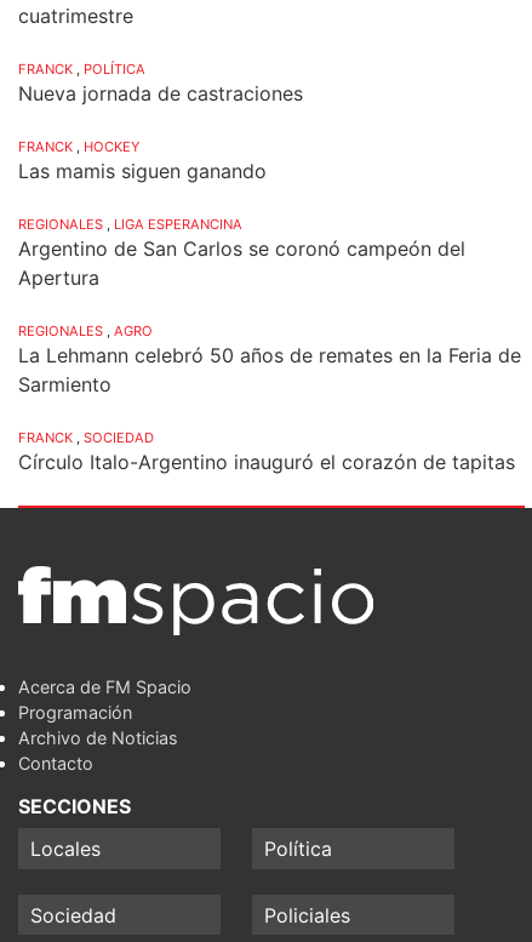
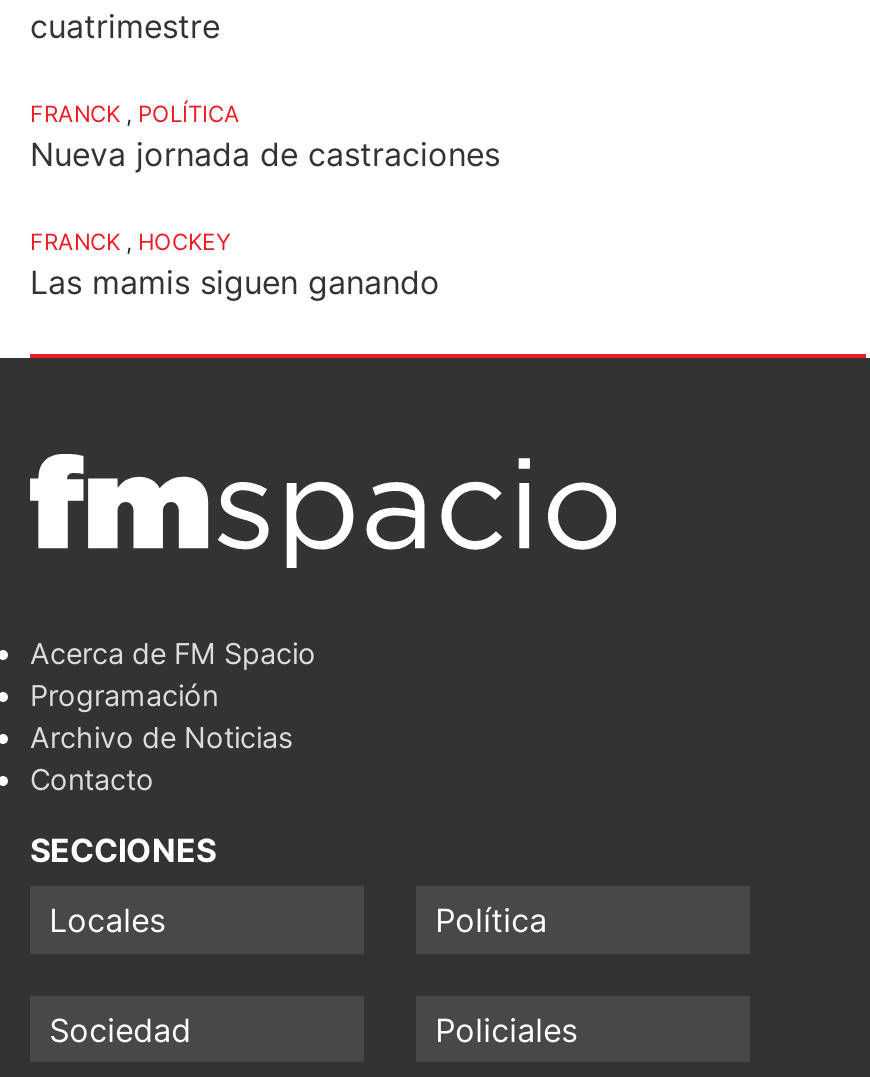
[18,215,521,474] REGIONALES , LIGA ESPERANCINA | Argentino de San Carlos se coronó campeón del | Apertura | REGIONALES , AGRO | La Lehmann celebró 50 años de remates en la Feria de | Sarmiento | FRANCK , SOCIEDAD | Círculo Italo-Argentino inauguró el corazón de tapitas -> none

